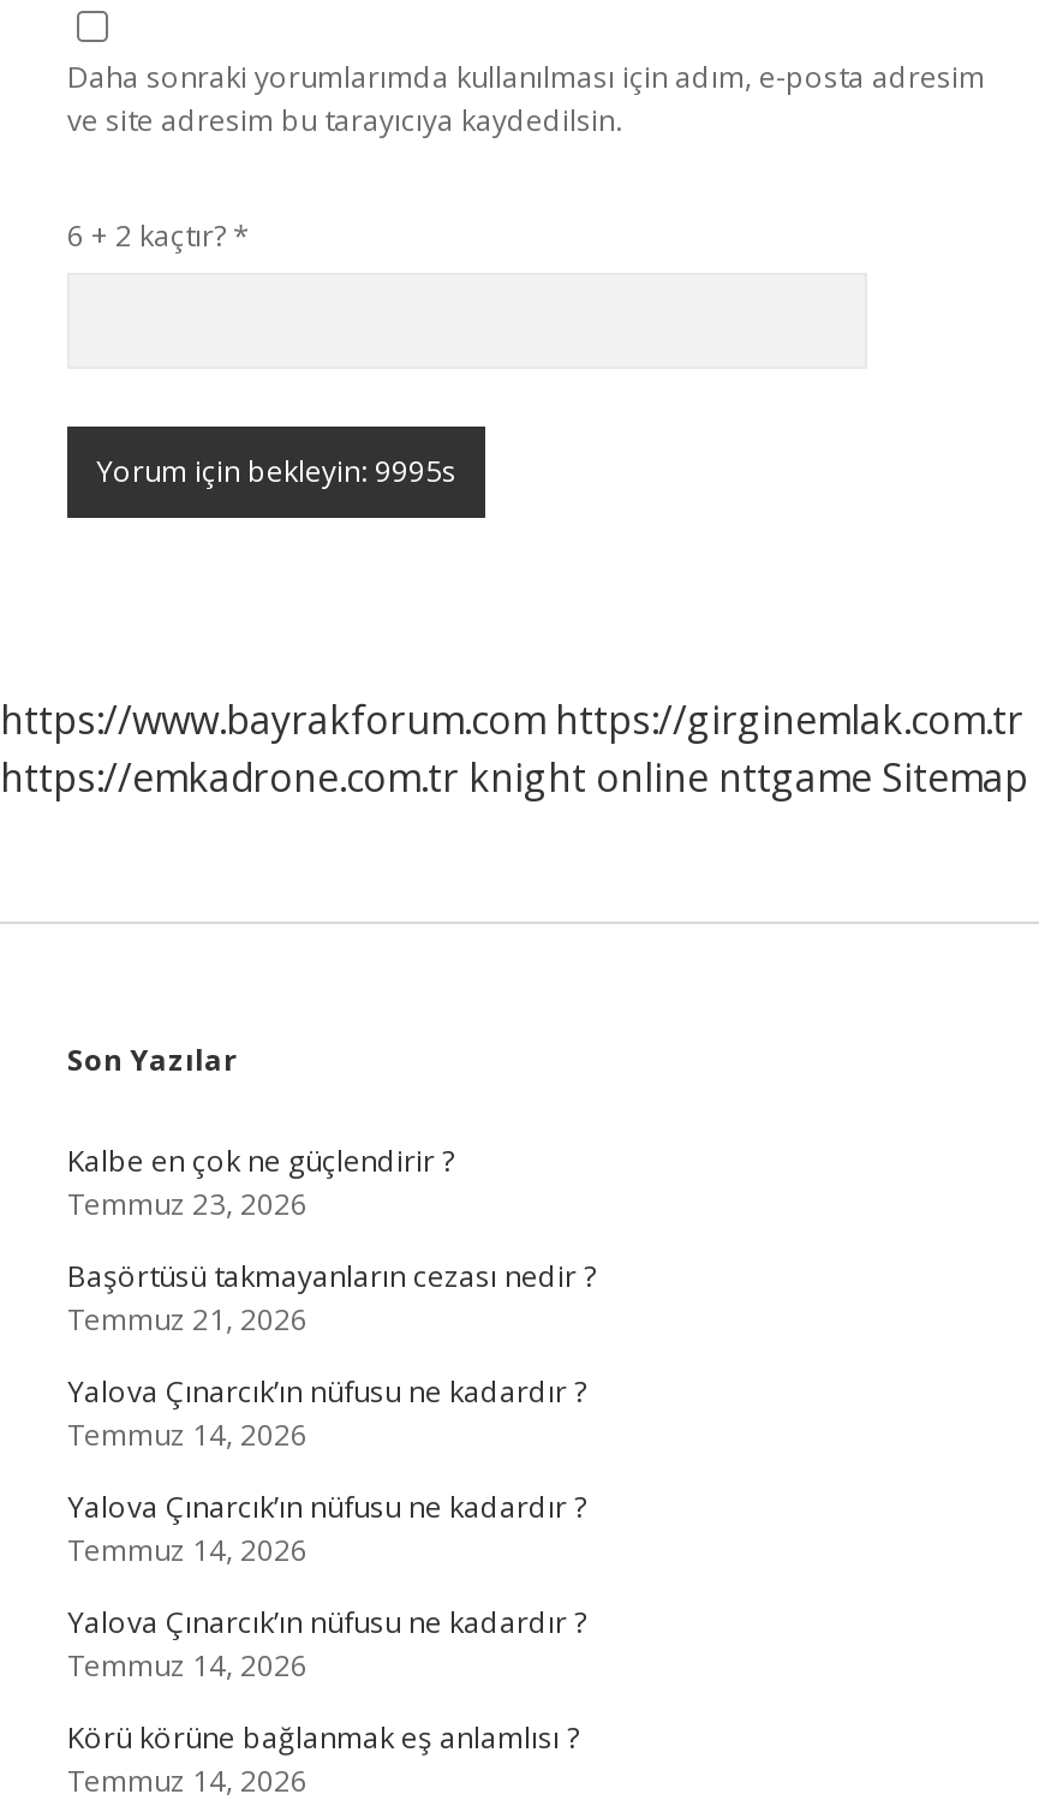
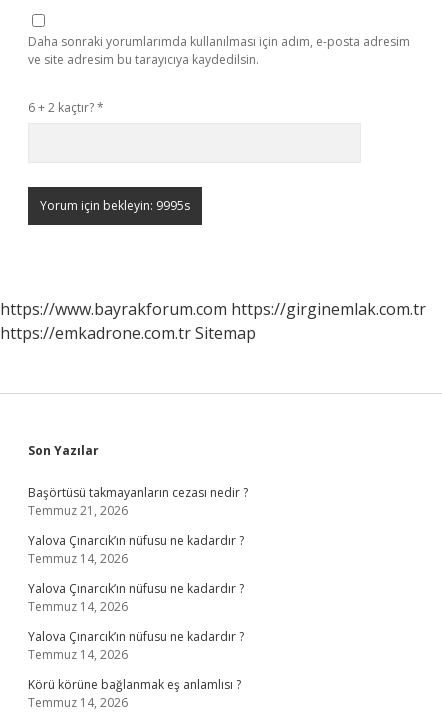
[0,751,1028,804] https://emkadrone.com.tr knight online nttgame Sitemap -> [0,322,256,344] https://emkadrone.com.tr Sitemap
[67,1140,454,1224] Kalbe en çok ne güçlendirir ? | Temmuz 23, 2026 -> none

